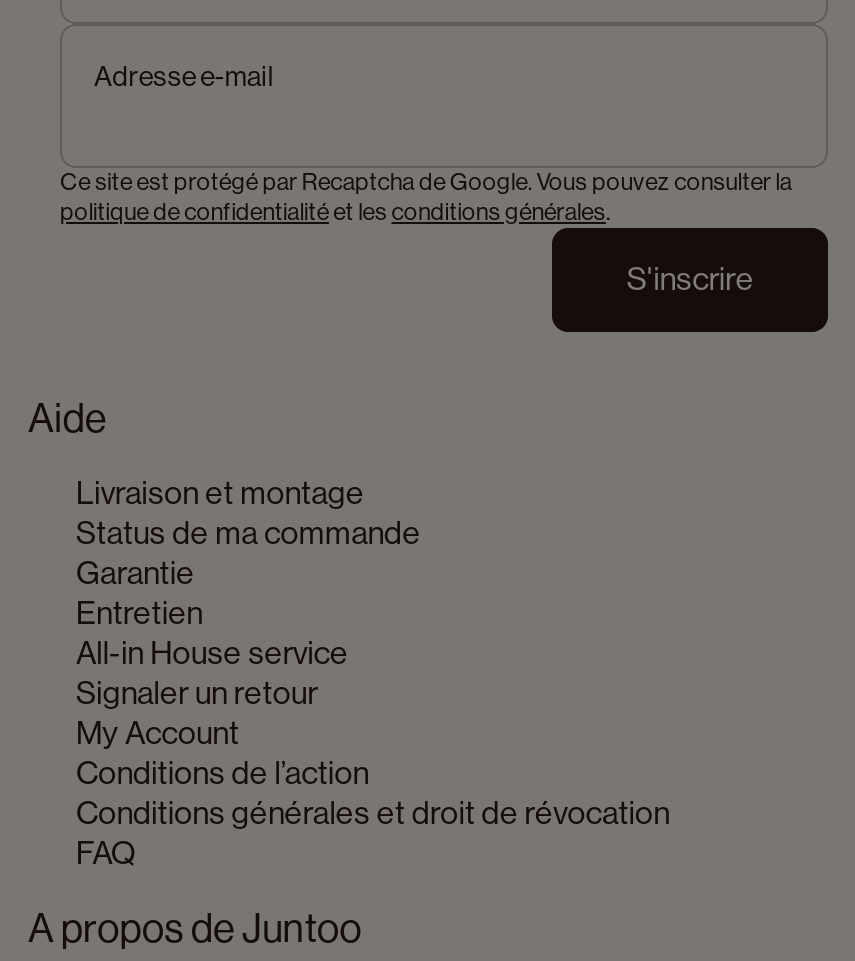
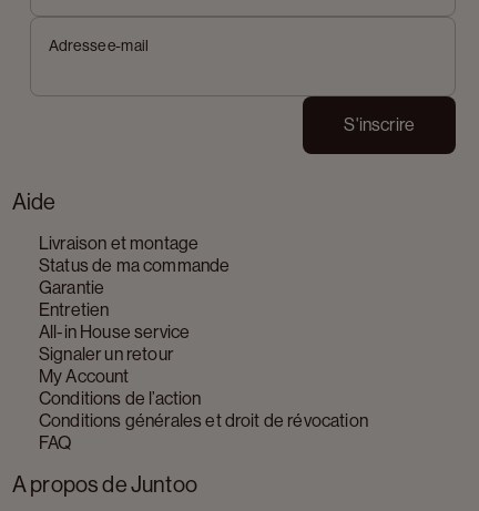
[60,168,792,226] Ce site est protégé par Recaptcha de Google. Vous pouvez consulter la | politique de confidentialité et les conditions générales. -> none

